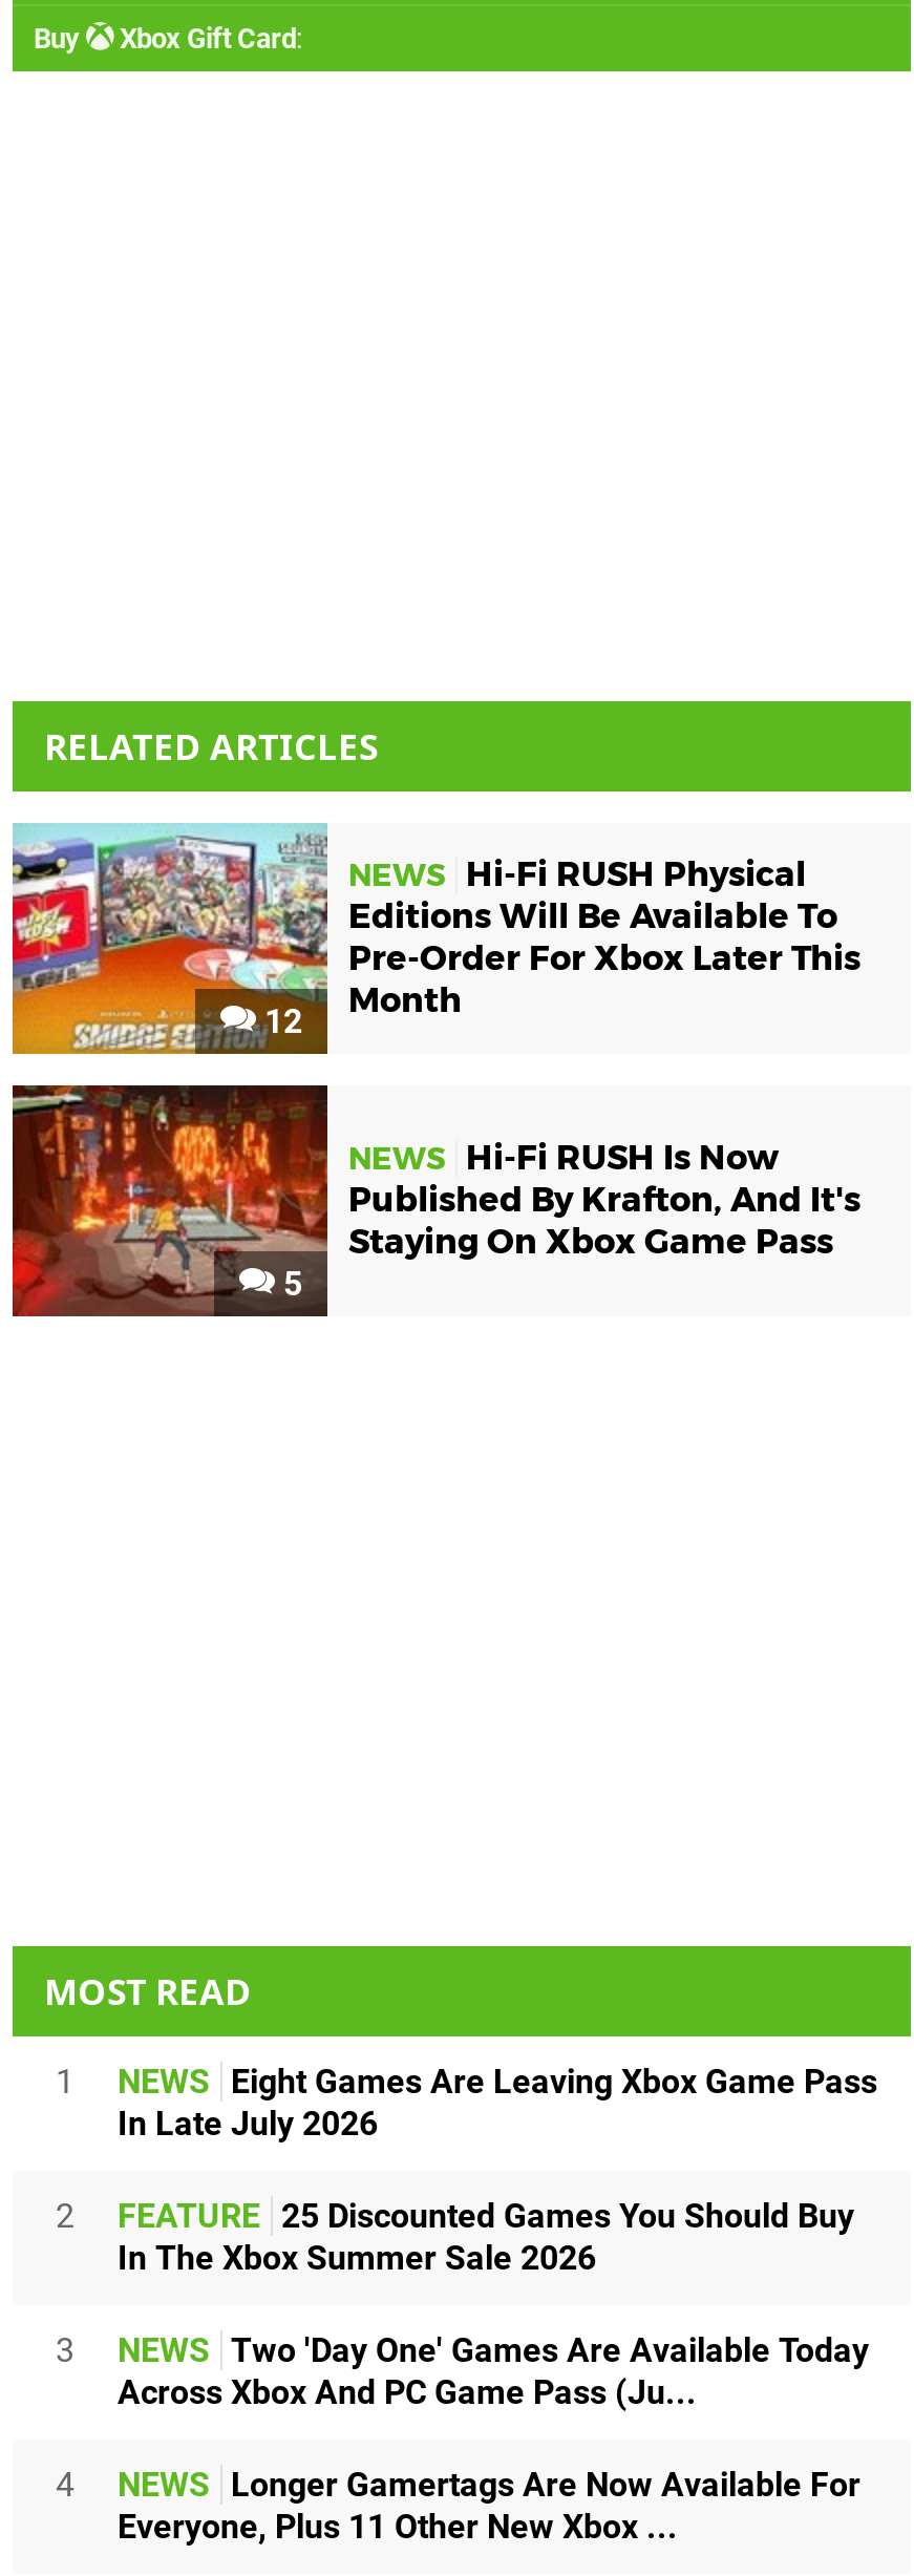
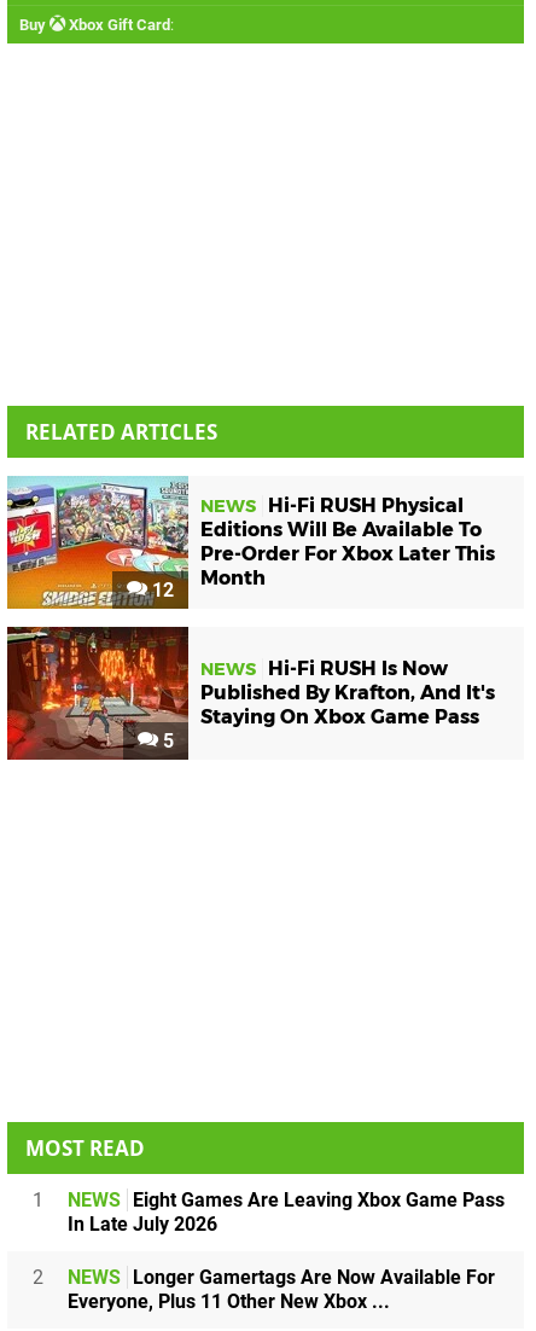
[56,2195,869,2504] FEATURE 25 Discounted Games You Should Buy | In The Xbox Summer Sale 2026 | 3 | NEWS Two 'Day One' Games Are Available Today | Across Xbox And PC Game Pass (Ju... | 4 -> none

